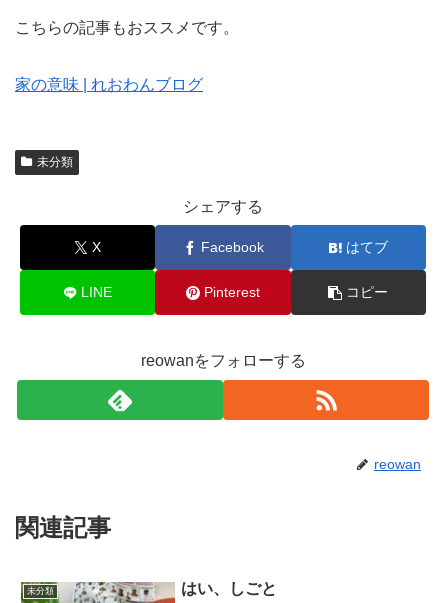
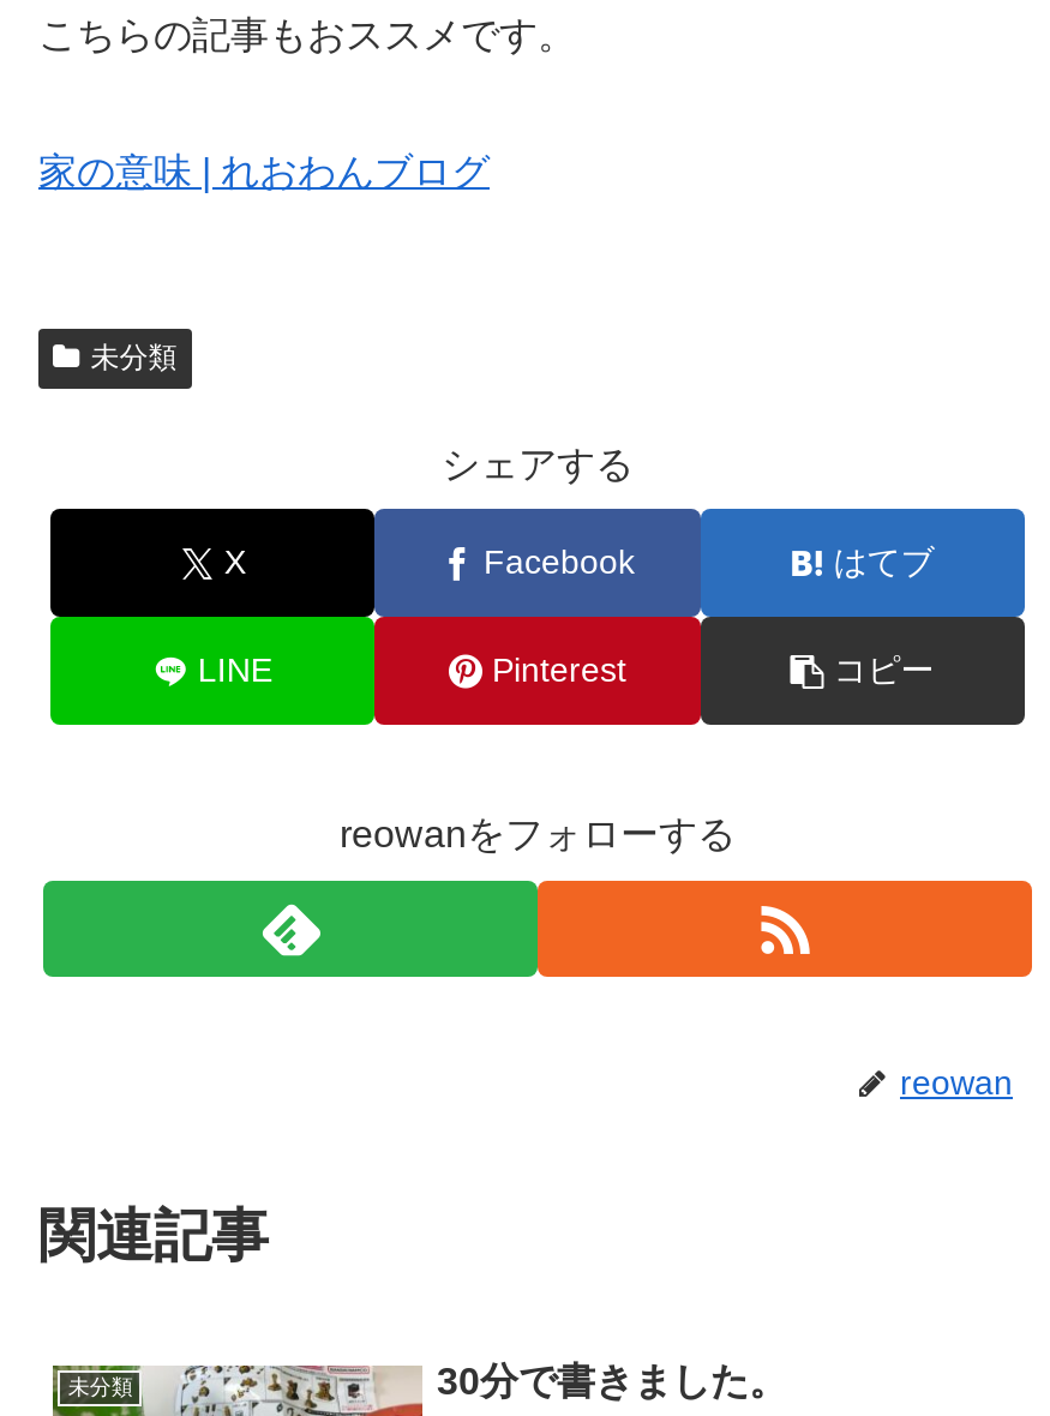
[181,580,277,597] はい、しごと -> [437,1361,787,1402] 30分で書きました。

